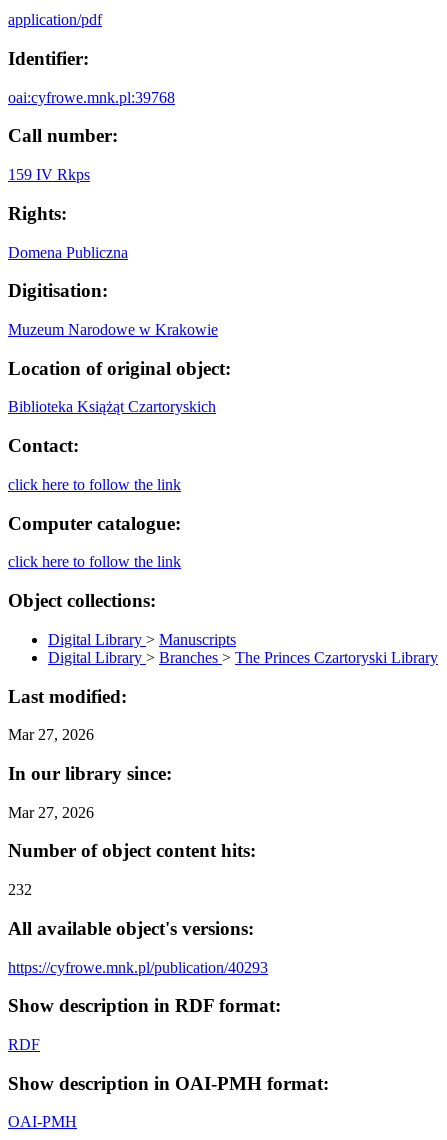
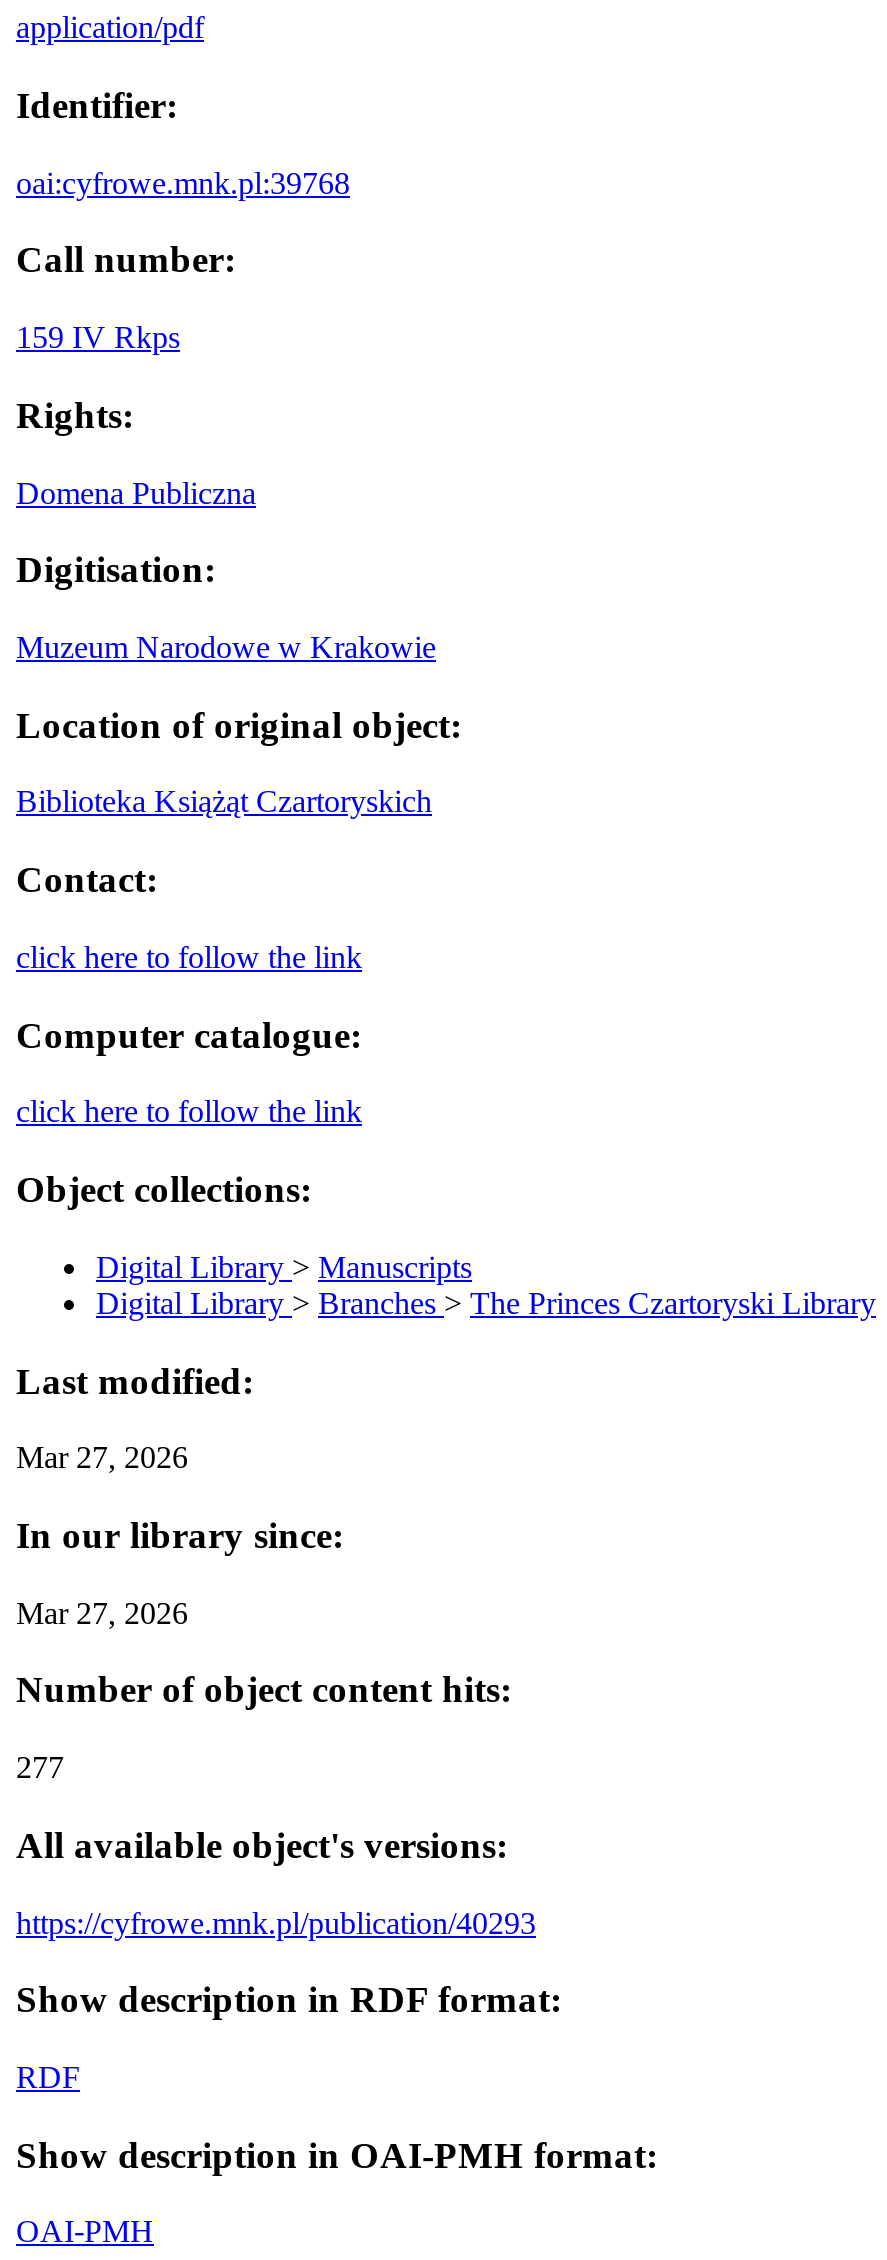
[8,881,32,898] 232 -> [16,1750,64,1784] 277

